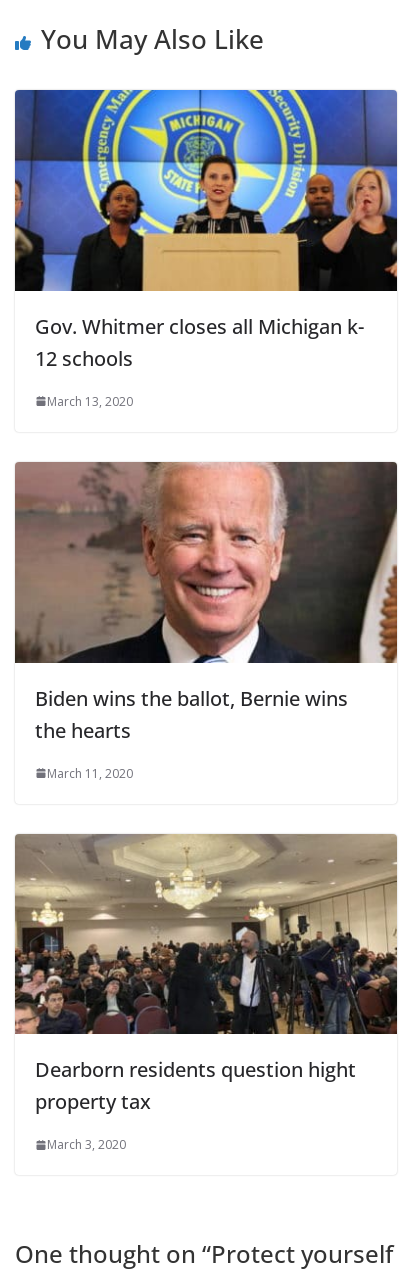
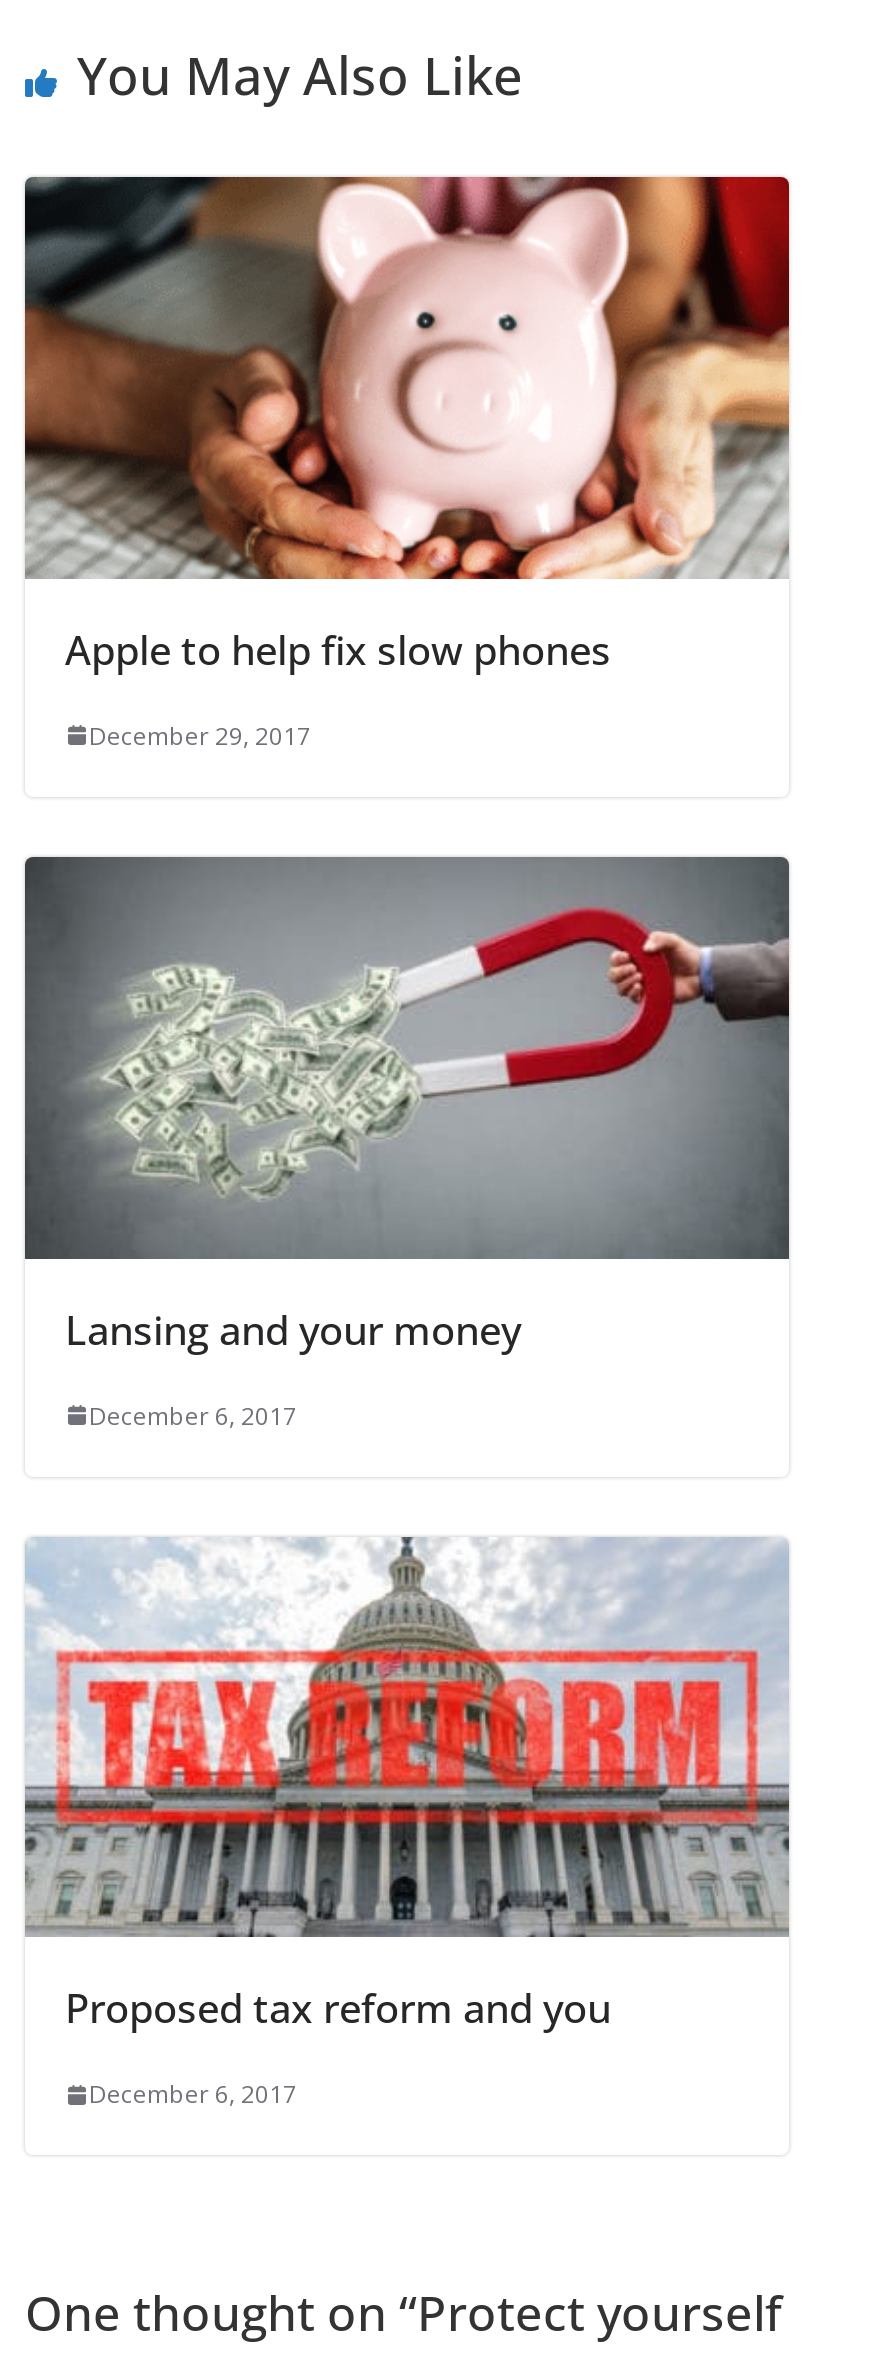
[14,89,398,372] [image] | Gov. Whitmer closes all Michigan k- | 12 schools -> [23,175,791,676] [image] | Apple to help fix slow phones
[47,393,133,410] March 13, 2020 -> [89,718,311,752] December 29, 2017
[15,461,397,743] [image] | Biden wins the ballot, Bernie wins | the hearts -> [25,855,791,1356] [image] | Lansing and your money
[47,764,133,781] March 11, 2020 -> [89,1398,297,1432] December 6, 2017
[14,833,398,1115] [image] | Dearborn residents question hight | property tax -> [25,1535,789,2036] [image] | Proposed tax reform and you
[47,1136,126,1153] March 3, 2020 -> [89,2078,297,2112] December 6, 2017

